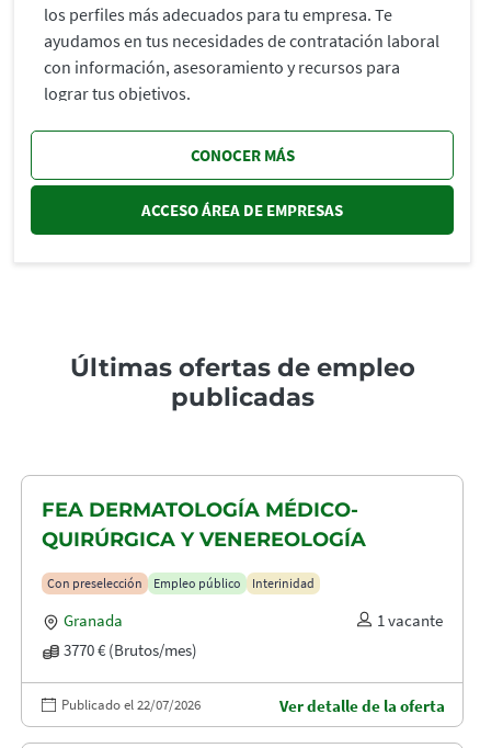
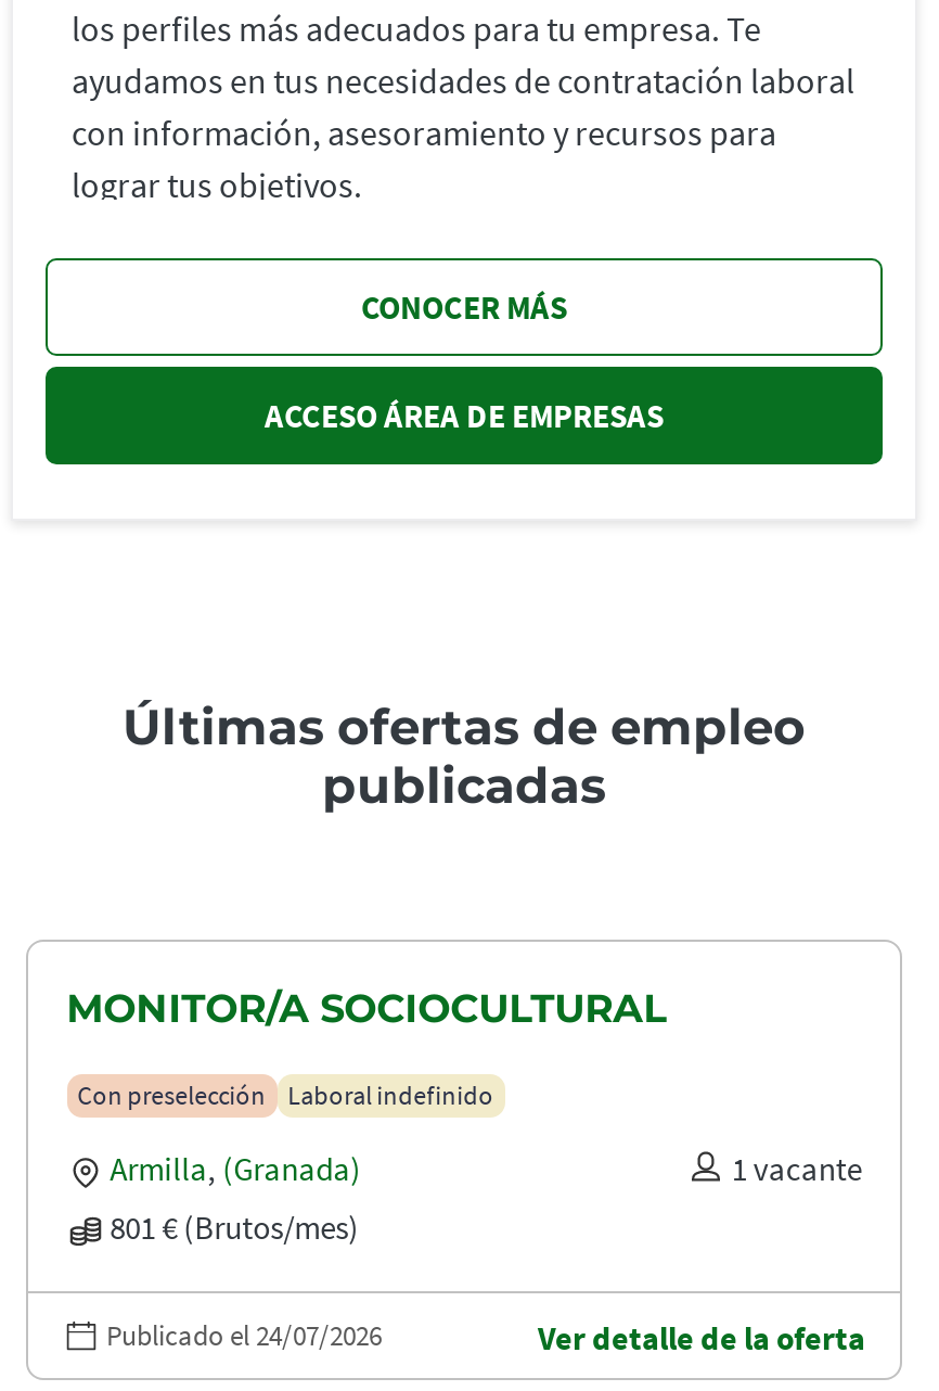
[41,497,366,551] FEA DERMATOLOGÍA MÉDICO- | QUIRÚRGICA Y VENEREOLOGÍA -> [66,984,667,1032] MONITOR/A SOCIOCULTURAL
[153,574,314,591] Empleo público | Interinidad -> [288,1078,494,1110] Laboral indefinido
[63,609,122,630] Granada -> [110,1147,361,1188] Armilla, (Granada)
[63,639,197,660] 3770 € (Brutos/mes) -> [110,1206,359,1247] 801 € (Brutos/mes)
[61,695,201,714] Publicado el 22/07/2026 -> [106,1316,382,1353] Publicado el 24/07/2026

